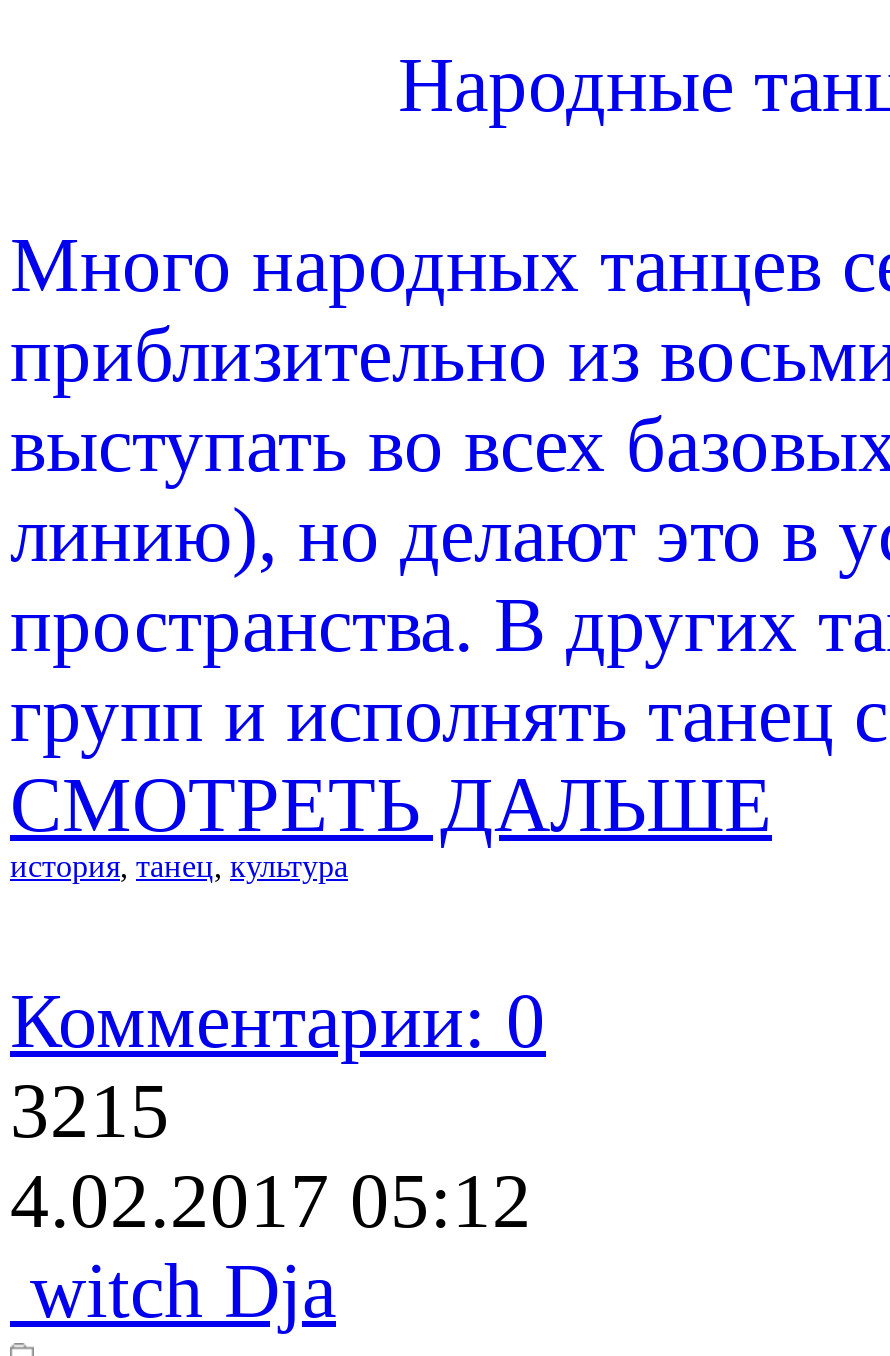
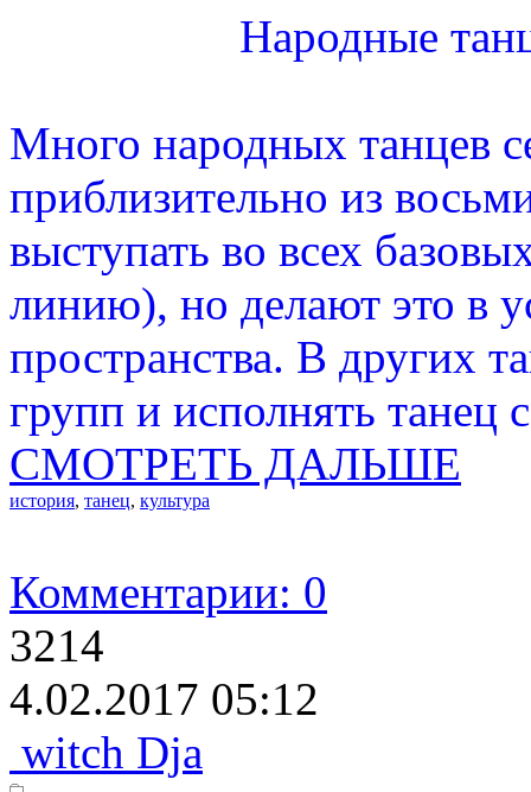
[10,1066,170,1152] 3215 -> [9,619,104,670] 3214

